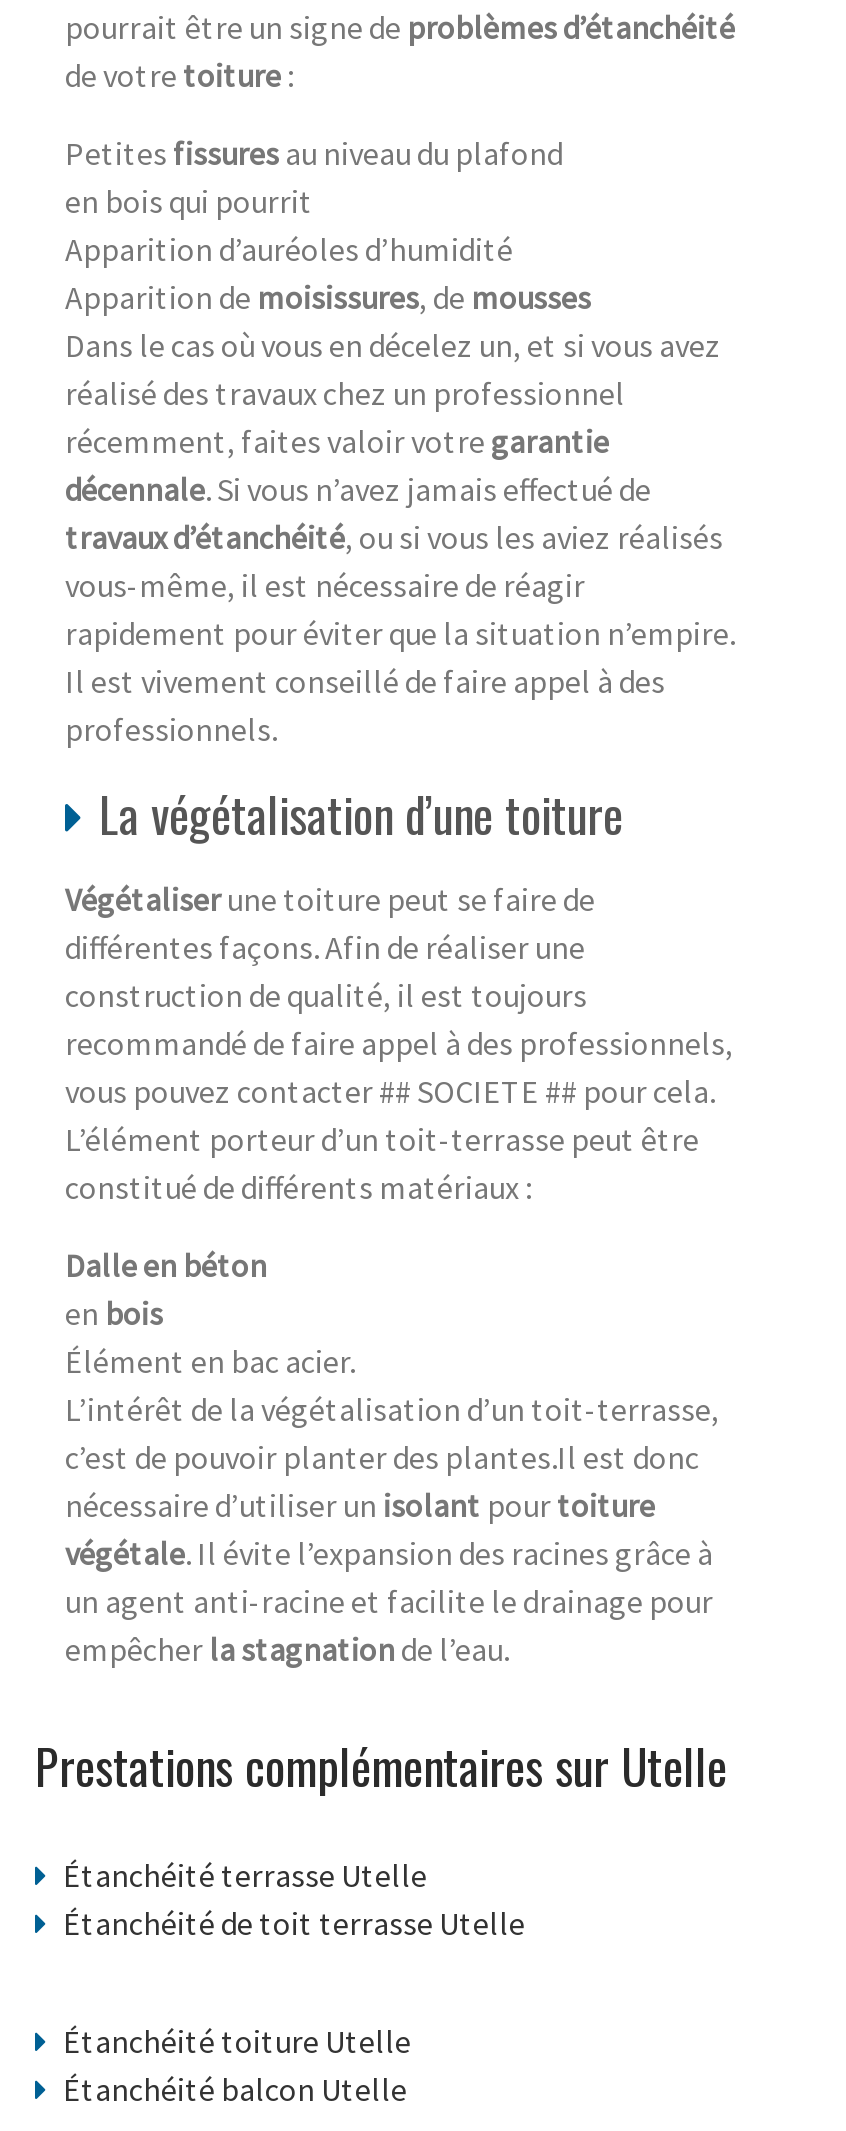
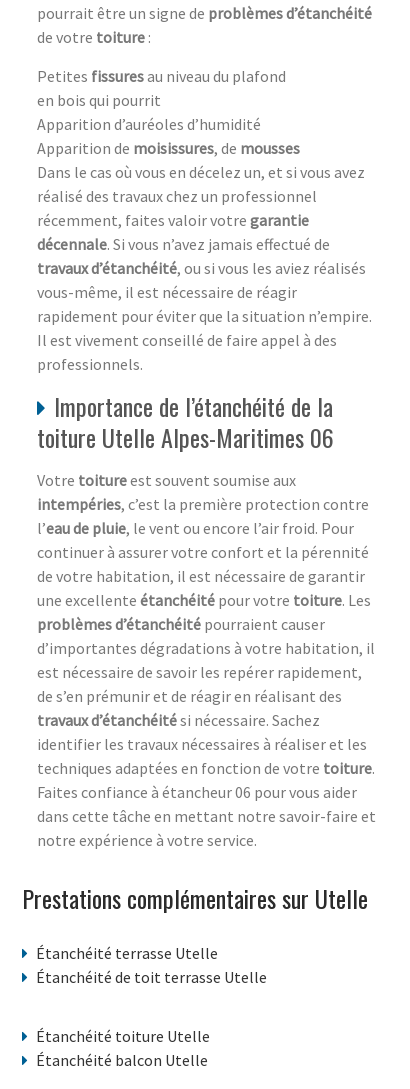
[65,776,733,1668] La végétalisation d’une toiture | Végétaliser une toiture peut se faire de | différentes façons. Afin de réaliser une | construction de qualité, il est toujours | recommandé de faire appel à des professionnels, | vous pouvez contacter ## SOCIETE ## pour cela. | L’élément porteur d’un toit-terrasse peut être | constitué de différents matériaux : | Dalle en béton | en bois | Élément en bac acier. | L’intérêt de la végétalisation d’un toit-terrasse, | c’est de pouvoir planter des plantes.Il est donc | nécessaire d’utiliser un isolant pour toiture | végétale. Il évite l’expansion des racines grâce à | un agent anti-racine et facilite le drainage pour | empêcher la stagnation de l’eau. -> [37,388,376,850] Importance de l’étanchéité de la | toiture Utelle Alpes-Maritimes 06 | Votre toiture est souvent soumise aux | intempéries, c’est la première protection contre | l’eau de pluie, le vent ou encore l’air froid. Pour | continuer à assurer votre confort et la pérennité | de votre habitation, il est nécessaire de garantir | une excellente étanchéité pour votre toiture. Les | problèmes d’étanchéité pourraient causer | d’importantes dégradations à votre habitation, il | est nécessaire de savoir les repérer rapidement, | de s’en prémunir et de réagir en réalisant des | travaux d’étanchéitési nécessaire. Sachez | identifier les travaux nécessaires à réaliser et les | techniques adaptées en fonction de votre toiture. | Faites confiance à étancheur 06 pour vous aider | dans cette tâche en mettant notre savoir-faire et | notre expérience à votre service.

